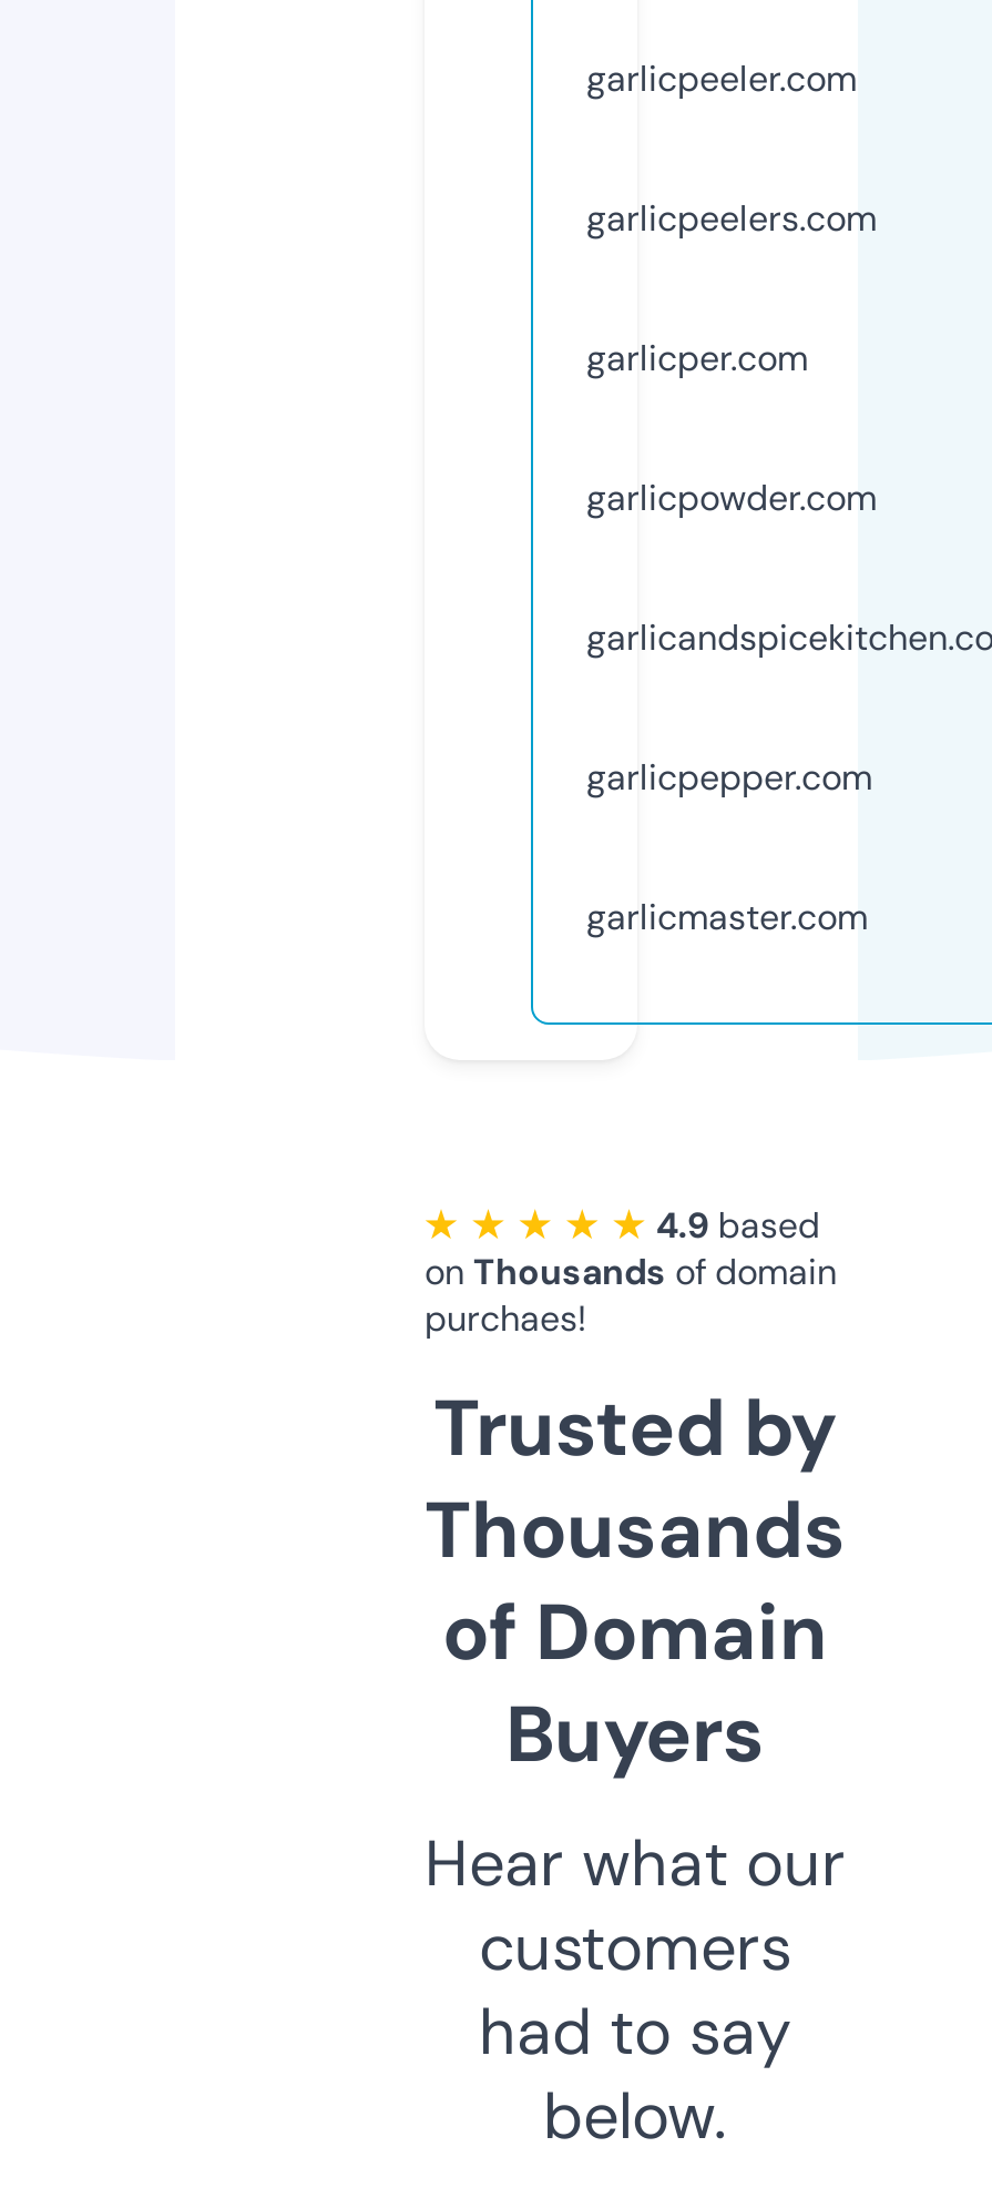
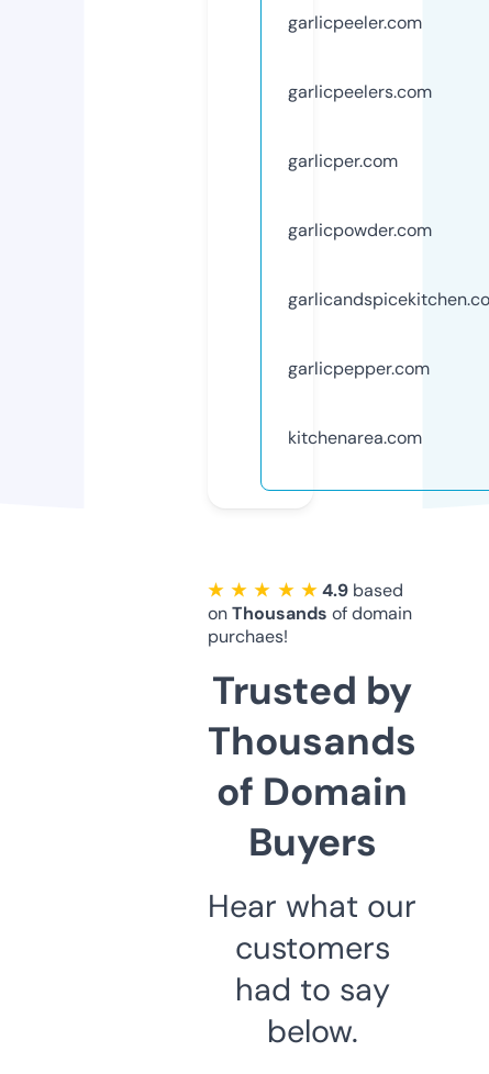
[586,893,868,940] garlicmaster.com -> [288,426,422,449] kitchenarea.com

